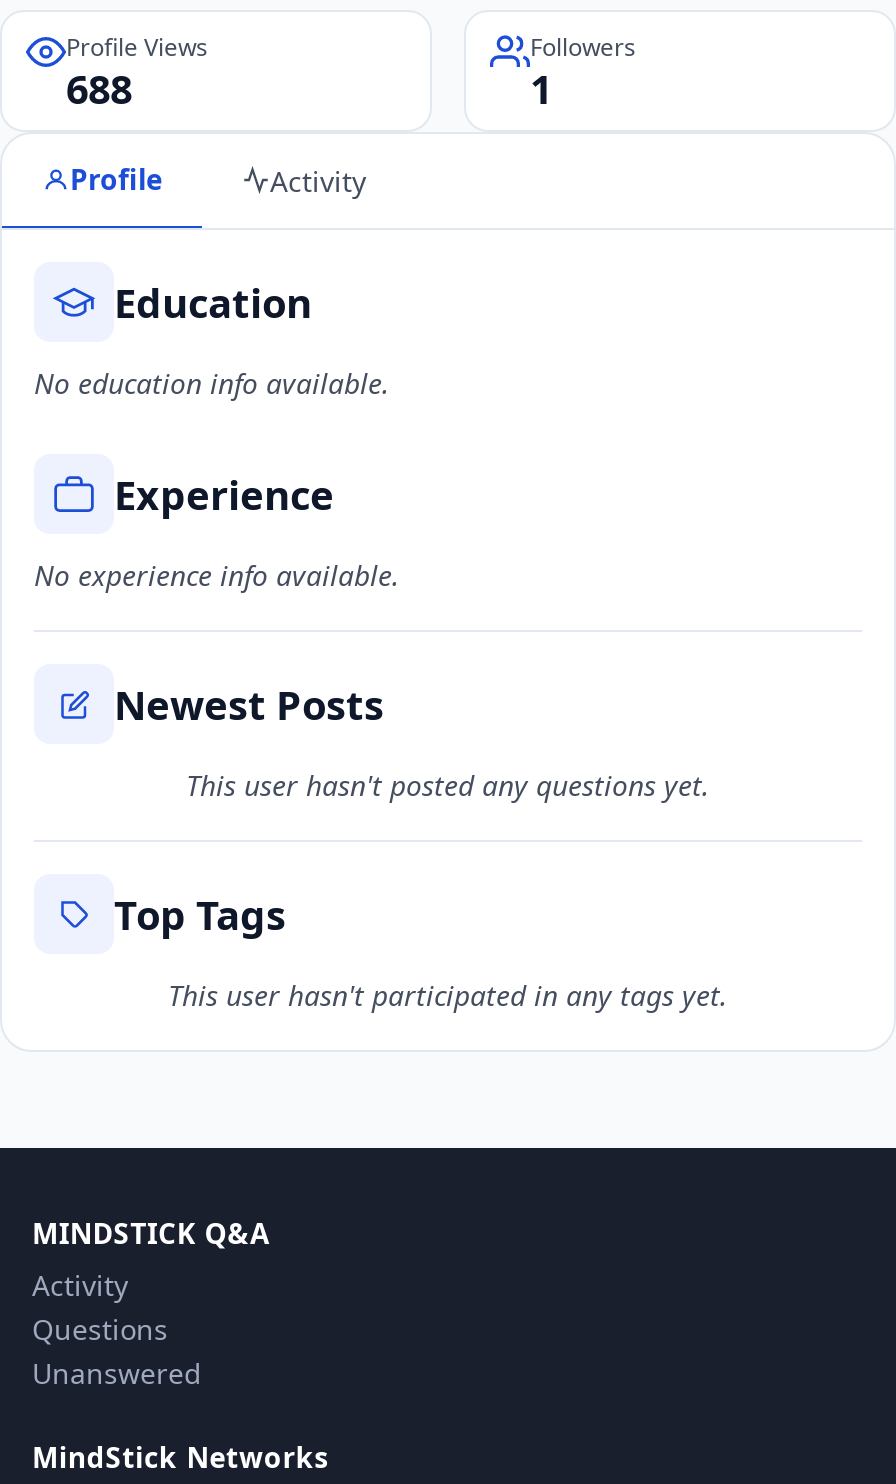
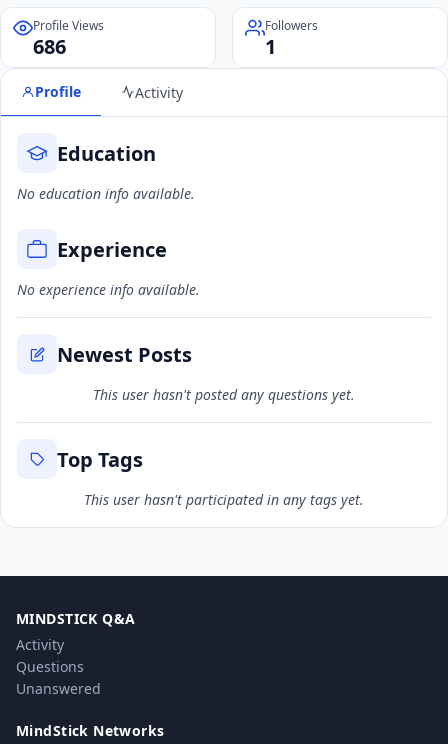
[66,62,132,116] 688 -> [33,33,66,60] 686

